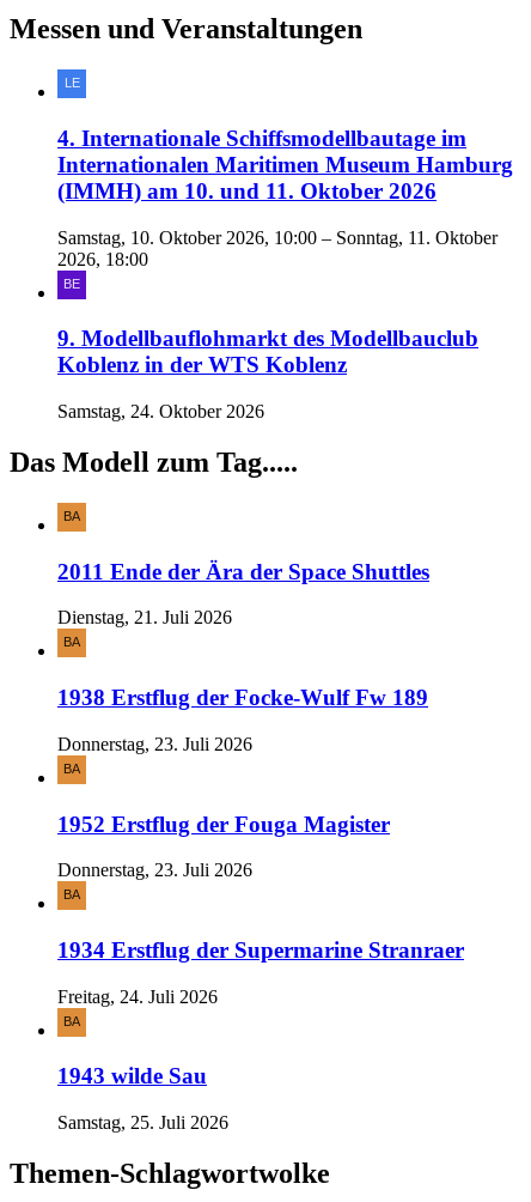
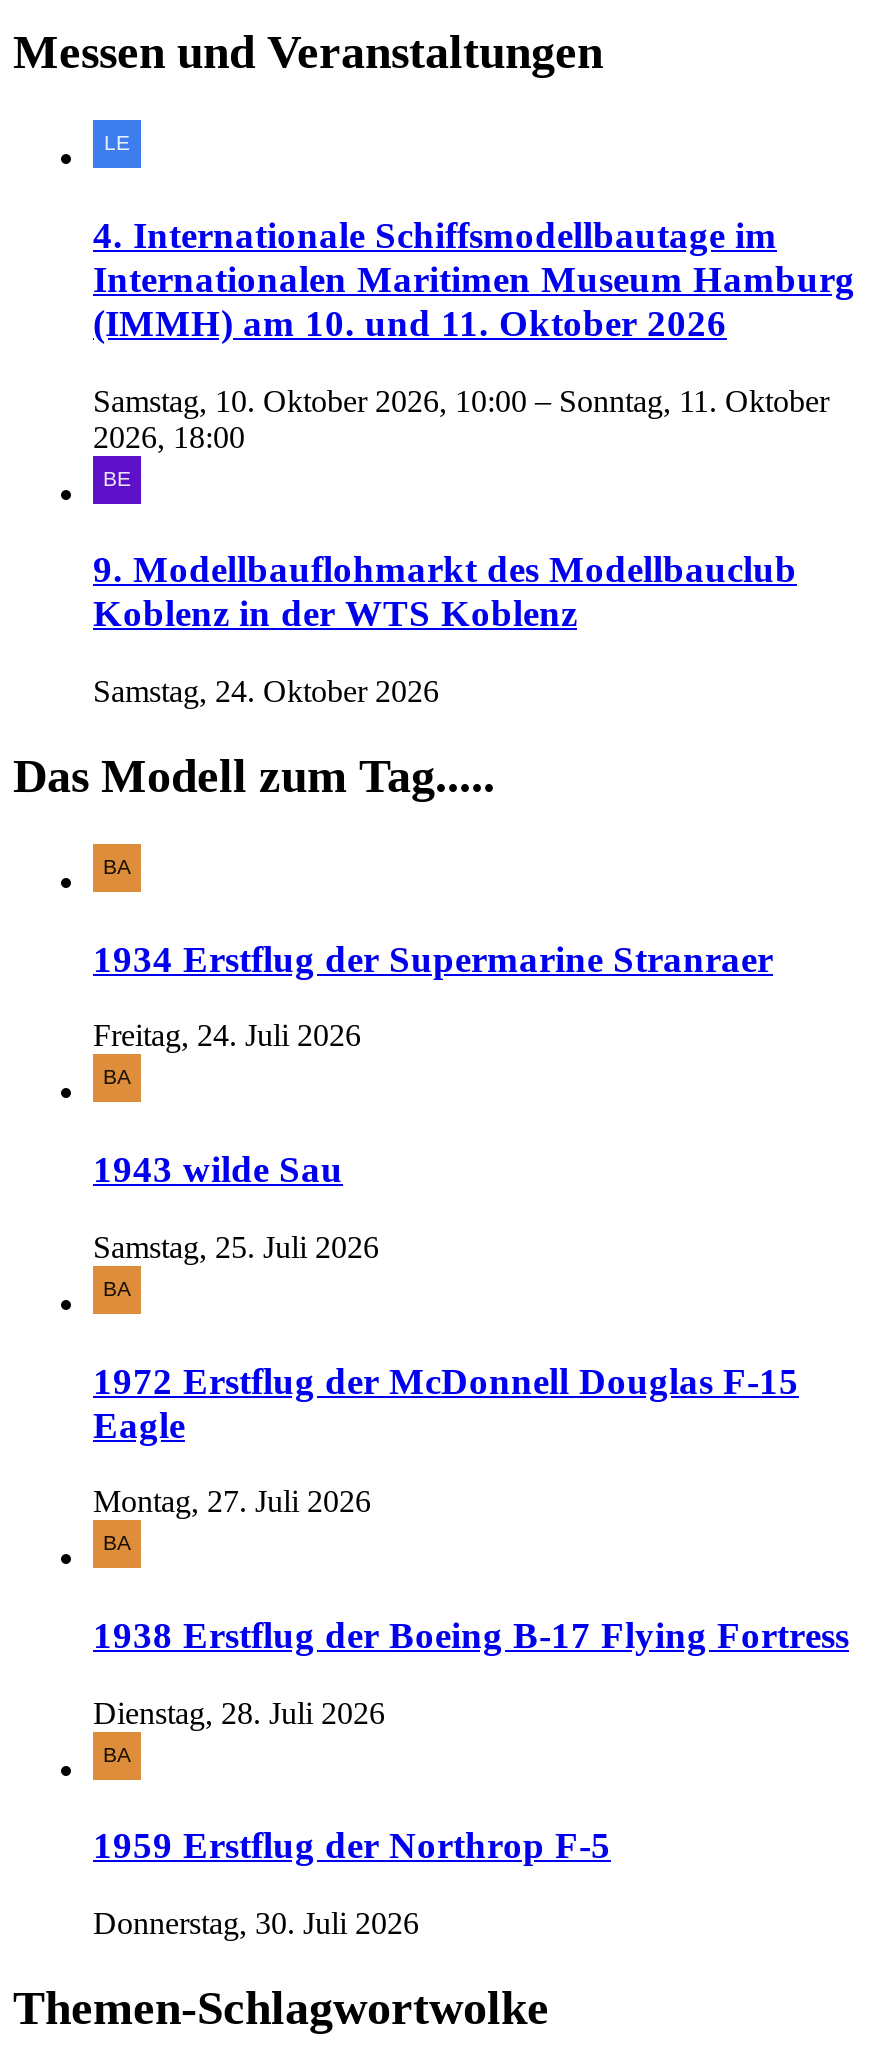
[57,559,429,880] 2011 Ende der Ära der Space Shuttles | Dienstag, 21. Juli 2026 | 1938 Erstflug der Focke-Wulf Fw 189 | Donnerstag, 23. Juli 2026 | 1952 Erstflug der Fouga Magister | Donnerstag, 23. Juli 2026 -> none
moved [57,937,464,1133] -> [93,937,773,1264]: 1934 Erstflug der Supermarine Stranraer | Freitag, 24. Juli 2026 | 1943 wilde Sau | Samstag, 25. Juli 2026
none -> [93,1359,849,1940] 1972 Erstflug der McDonnell Douglas F-15 | Eagle | Montag, 27. Juli 2026 | 1938 Erstflug der Boeing B-17 Flying Fortress | Dienstag, 28. Juli 2026 | 1959 Erstflug der Northrop F-5 | Donnerstag, 30. Juli 2026

